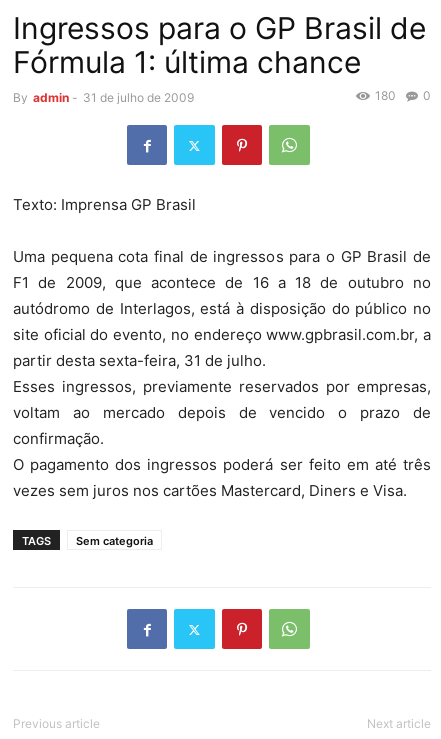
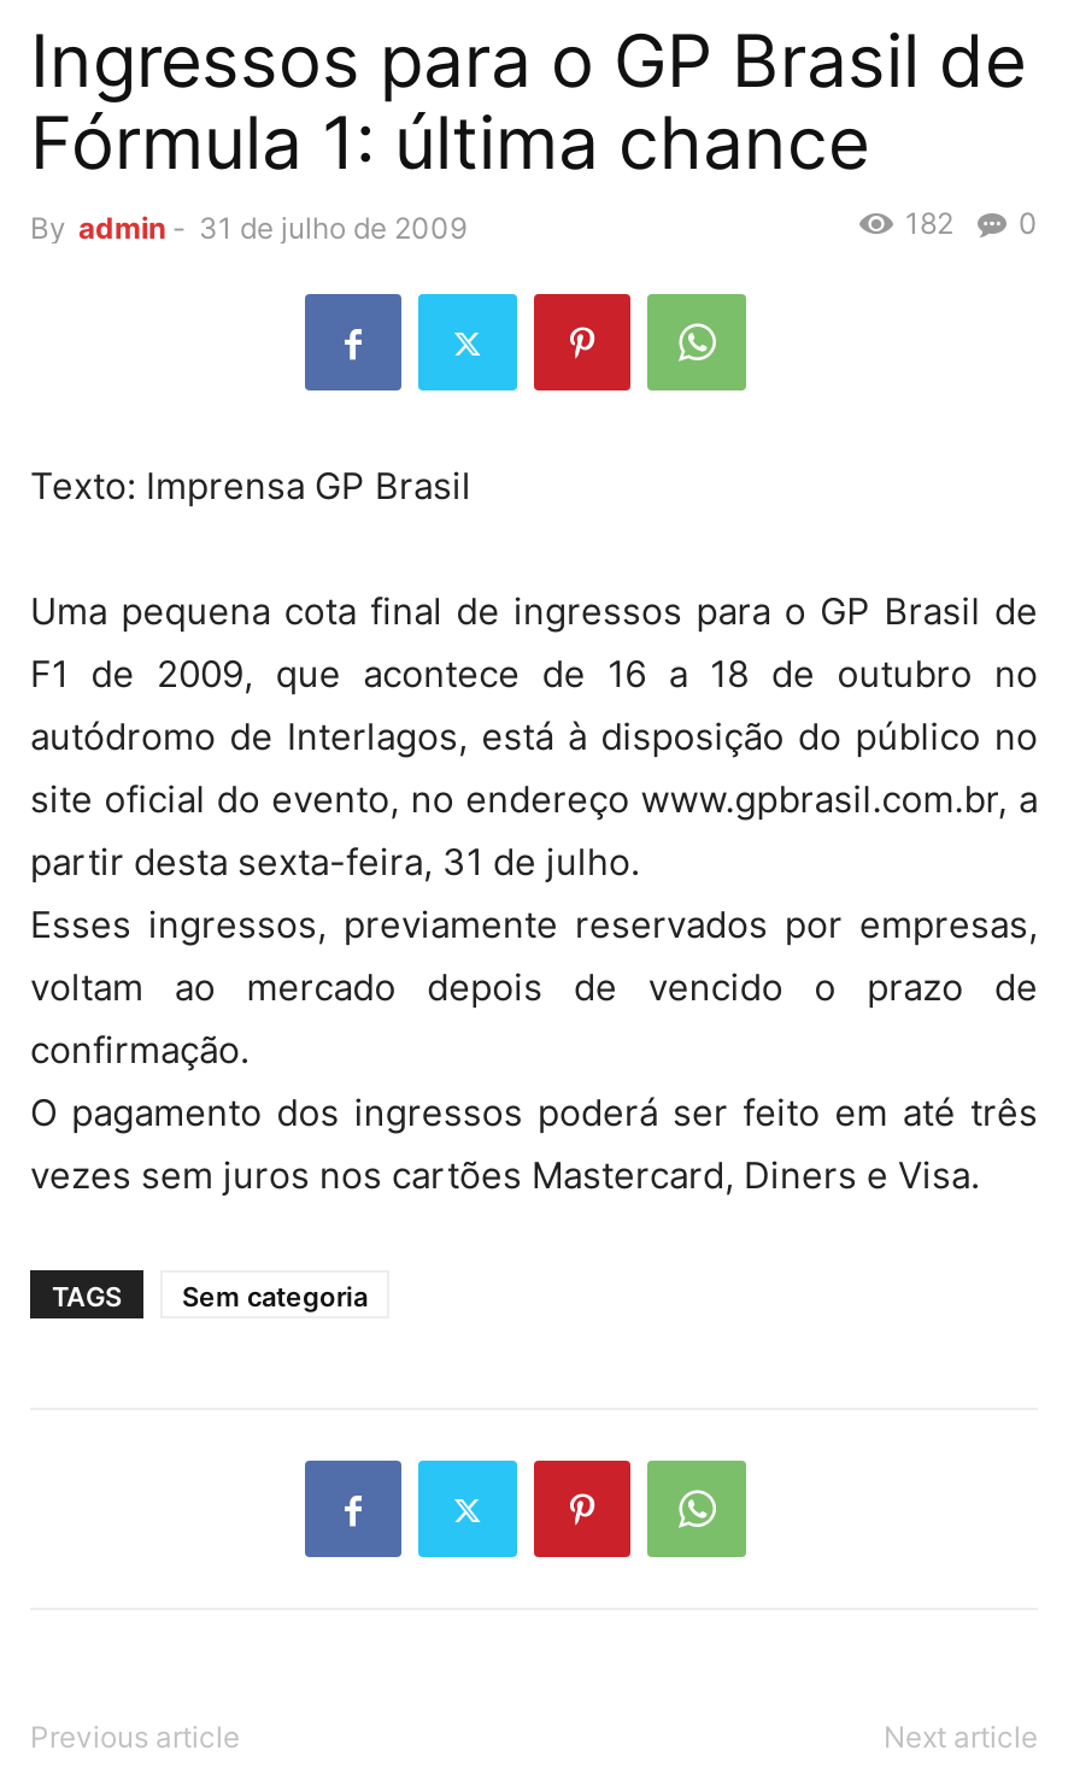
[375,88,431,103] 180 0 -> [905,205,1038,241] 182 0

